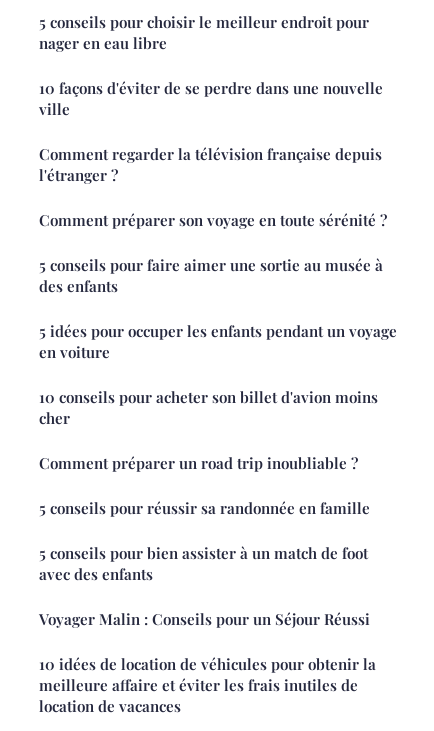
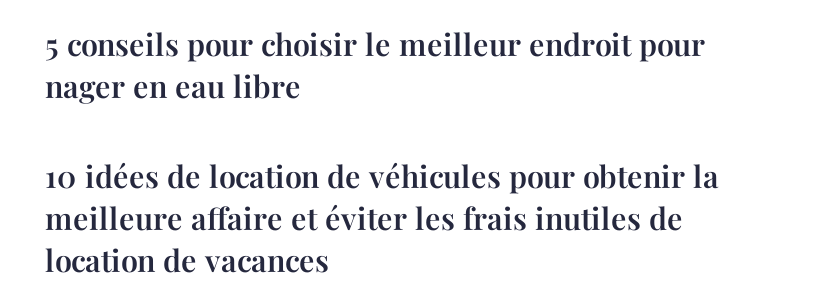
[39,78,397,629] 10 façons d'éviter de se perdre dans une nouvelle | ville | Comment regarder la télévision française depuis | l'étranger ? | Comment préparer son voyage en toute sérénité ? | 5 conseils pour faire aimer une sortie au musée à | des enfants | 5 idées pour occuper les enfants pendant un voyage | en voiture | 10 conseils pour acheter son billet d'avion moins | cher | Comment préparer un road trip inoubliable ? | 5 conseils pour réussir sa randonnée en famille | 5 conseils pour bien assister à un match de foot | avec des enfants | Voyager Malin : Conseils pour un Séjour Réussi -> none

